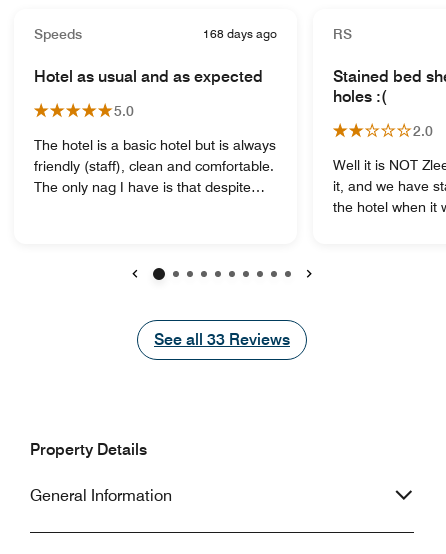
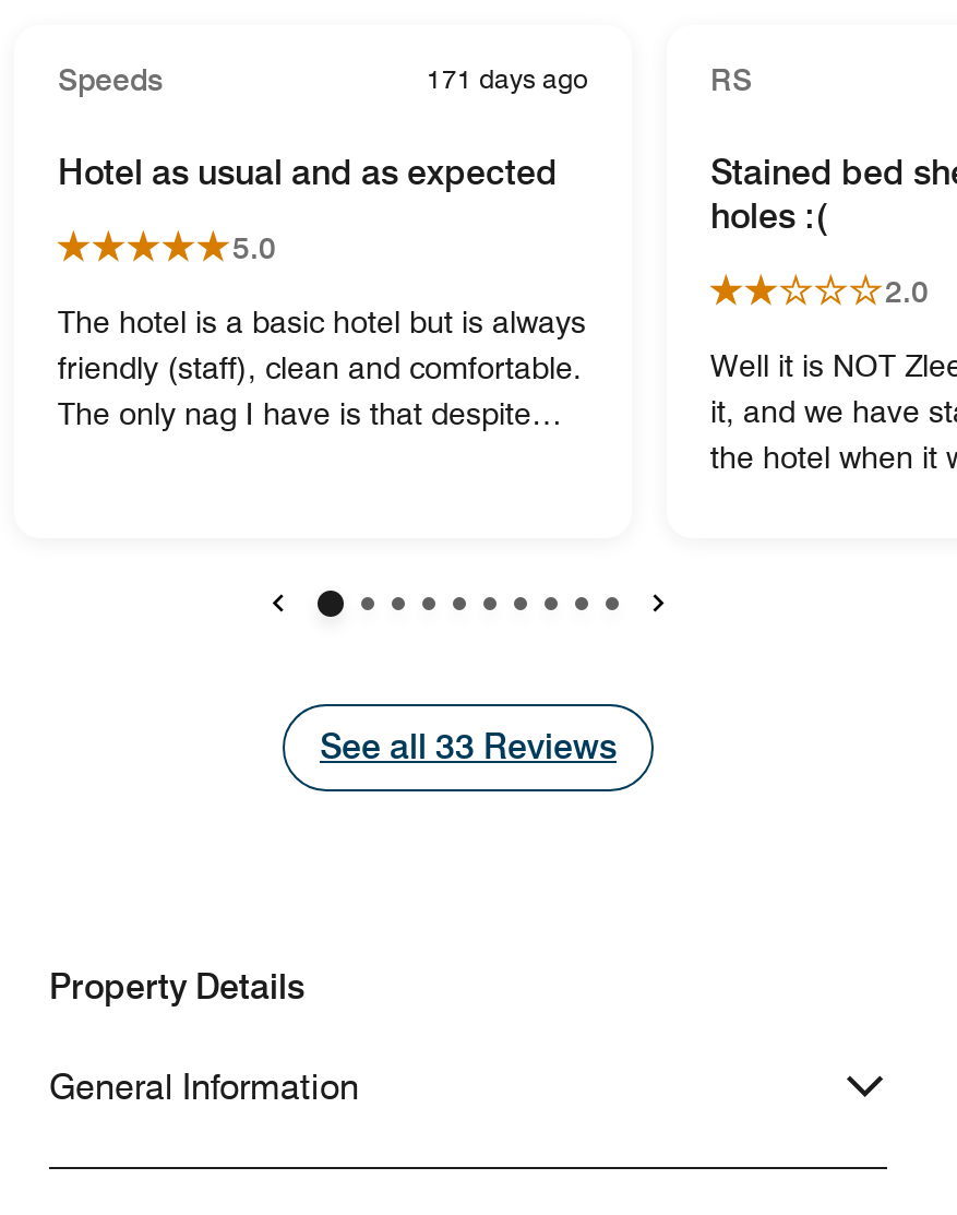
[203,26,277,41] 168 days ago -> [427,62,588,95] 171 days ago

